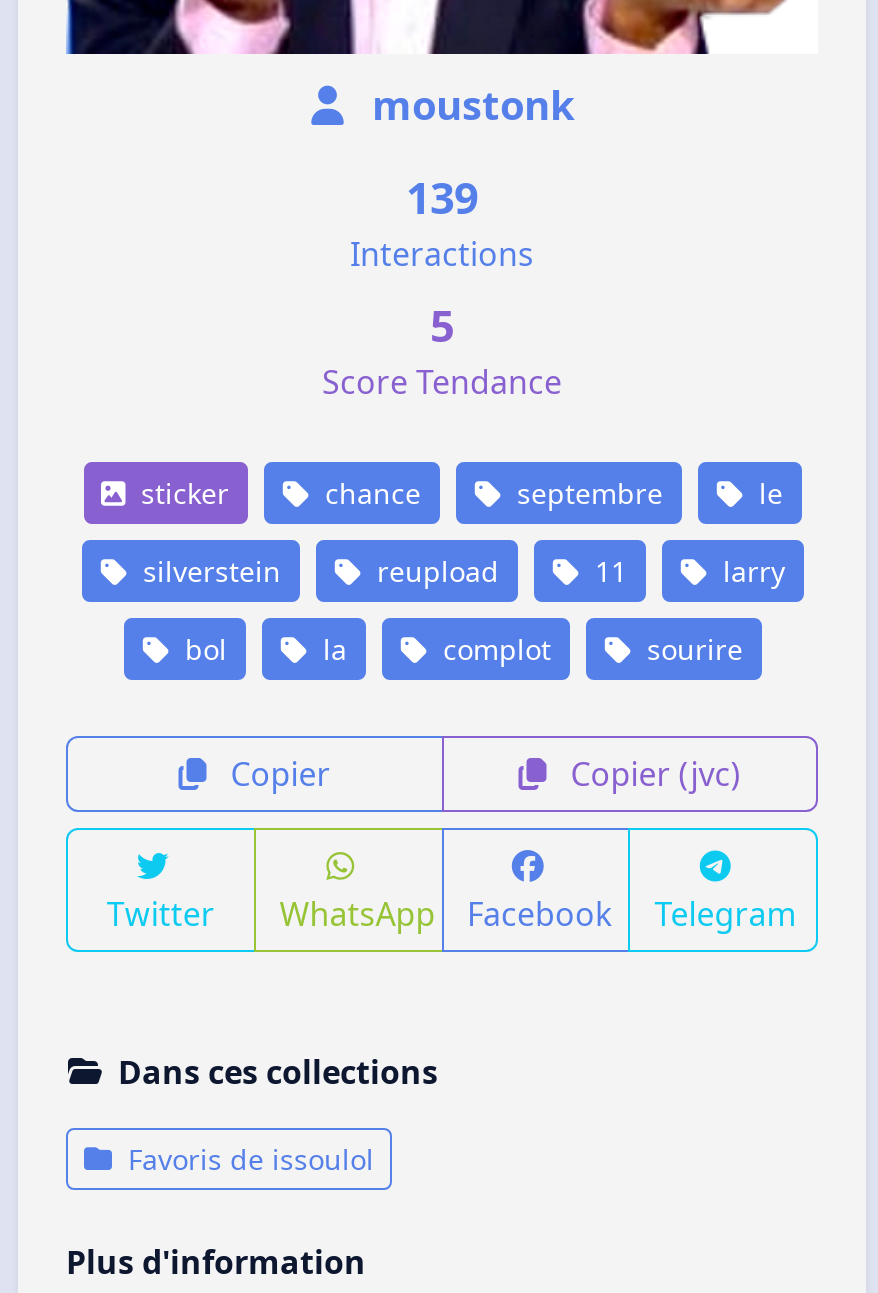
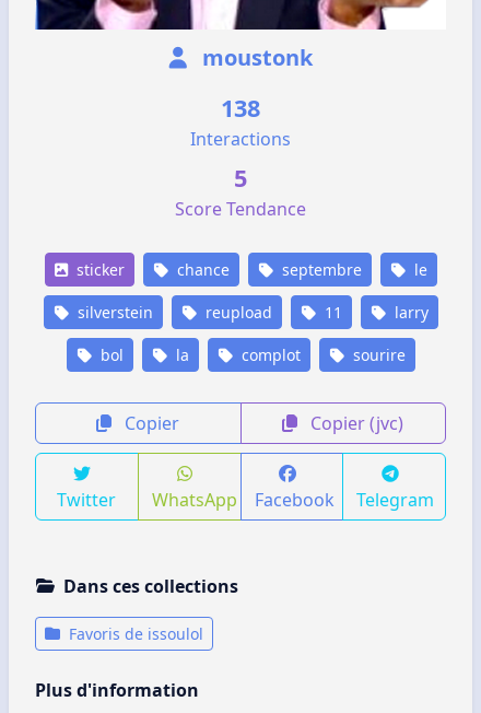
[406,167,478,225] 139 -> [221,91,260,123] 138

